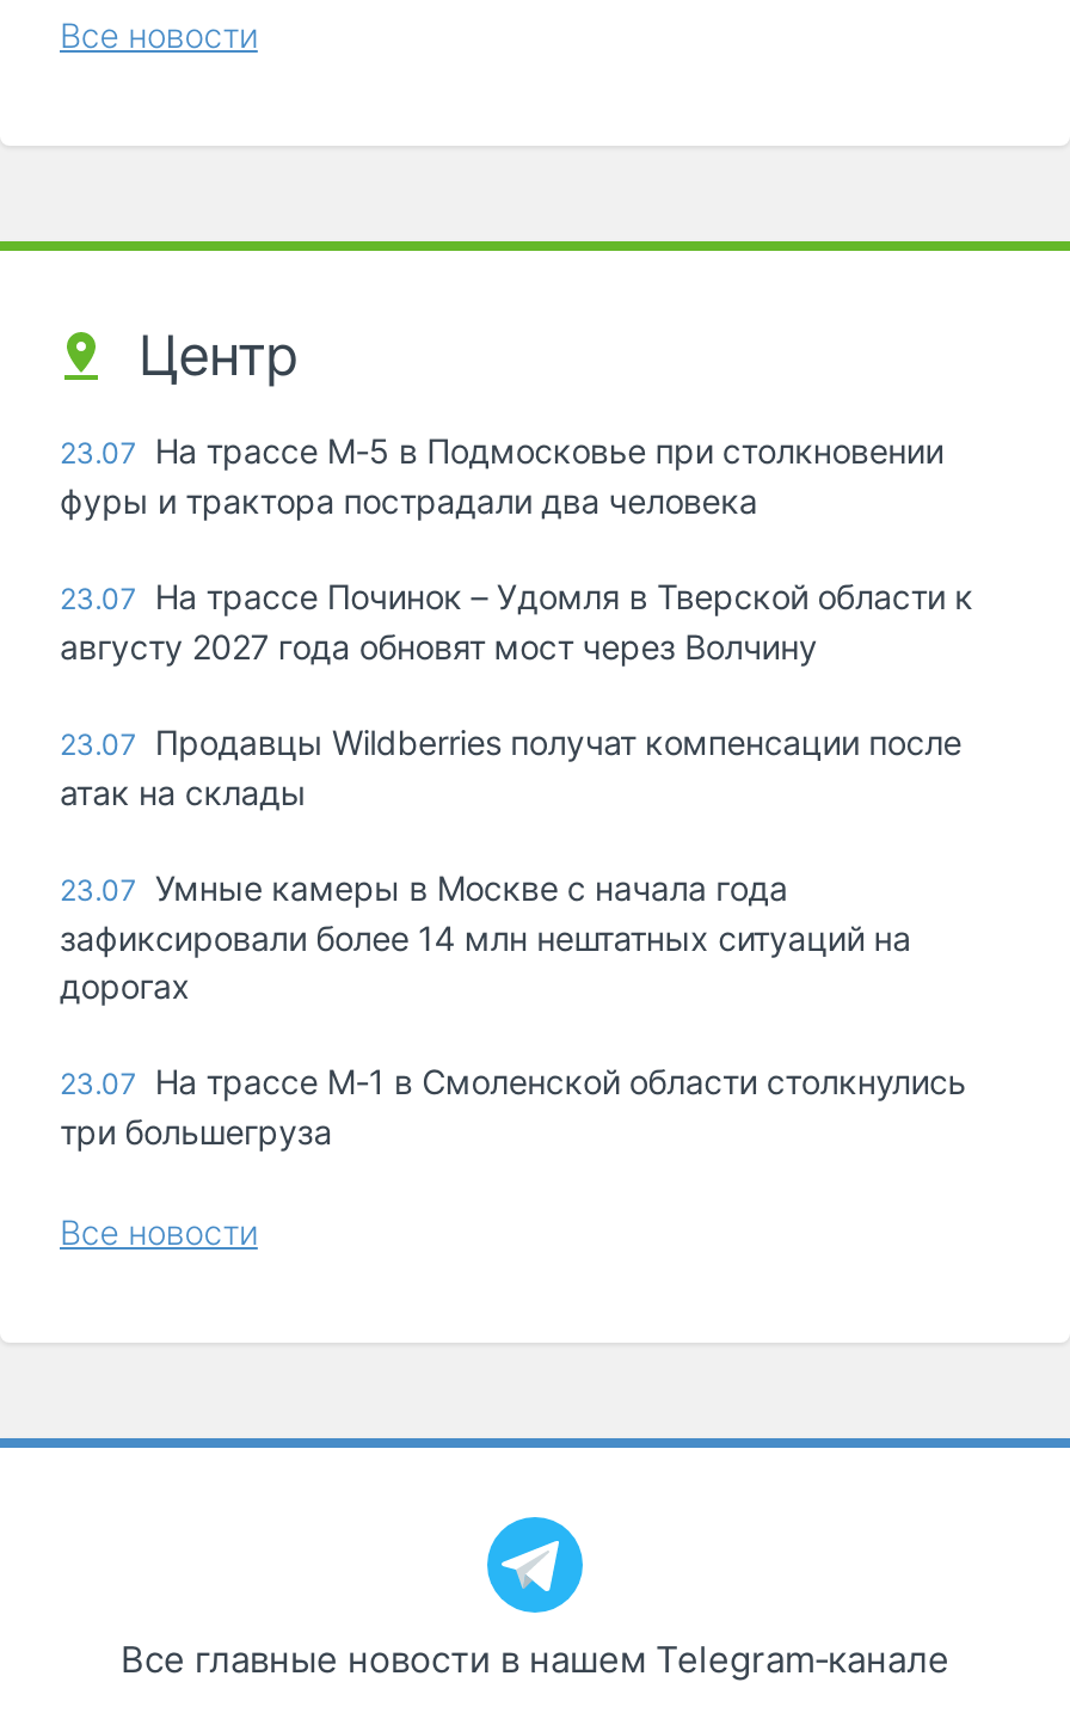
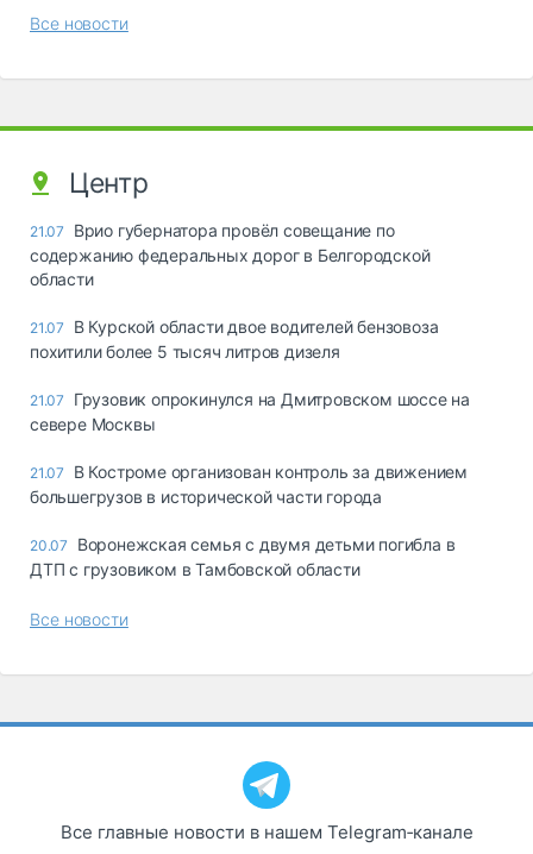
[60,430,943,521] 23.07 На трассе М-5 в Подмосковье при столкновении | фуры и трактора пострадали два человека -> [30,220,430,289] 21.07 Врио губернатора провёл совещание по | содержанию федеральных дорог в Белгородской | области
[60,576,973,667] 23.07 На трассе Починок – Удомля в Тверской области к | августу 2027 года обновят мост через Волчину -> [30,317,438,362] 21.07 В Курской области двое водителей бензовоза | похитили более 5 тысяч литров дизеля
[60,722,962,813] 23.07 Продавцы Wildberries получат компенсации после | атак на склады -> [30,389,470,434] 21.07 Грузовик опрокинулся на Дмитровском шоссе на | севере Москвы
[60,867,911,1006] 23.07 Умные камеры в Москве с начала года | зафиксировали более 14 млн нештатных ситуаций на | дорогах -> [30,462,468,507] 21.07 В Костроме организован контроль за движением | большегрузов в исторической части города
[60,1061,966,1152] 23.07 На трассе М-1 в Смоленской области столкнулись | три большегруза -> [30,534,455,579] 20.07 Воронежская семья с двумя детьми погибла в | ДТП с грузовиком в Тамбовской области

